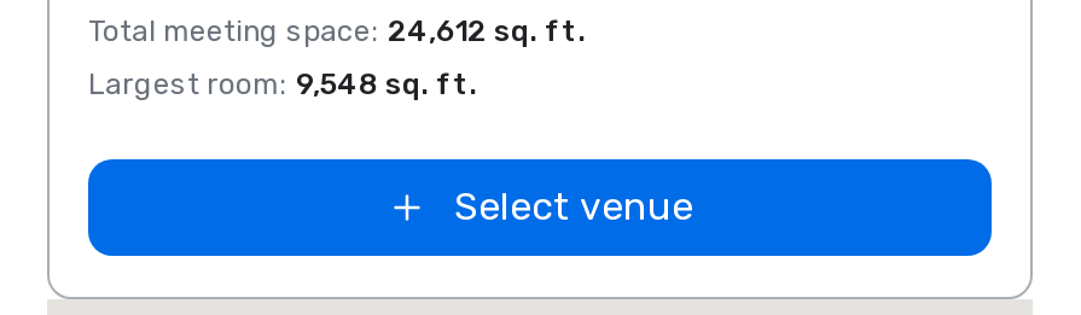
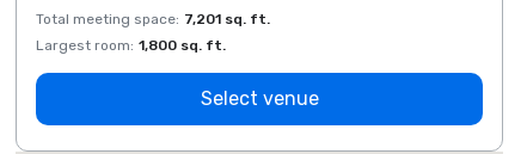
[88,14,586,48] Total meeting space: 24,612 sq. ft. -> [36,11,270,27] Total meeting space: 7,201 sq. ft.
[88,68,477,101] Largest room: 9,548 sq. ft. -> [36,37,226,54] Largest room: 1,800 sq. ft.

